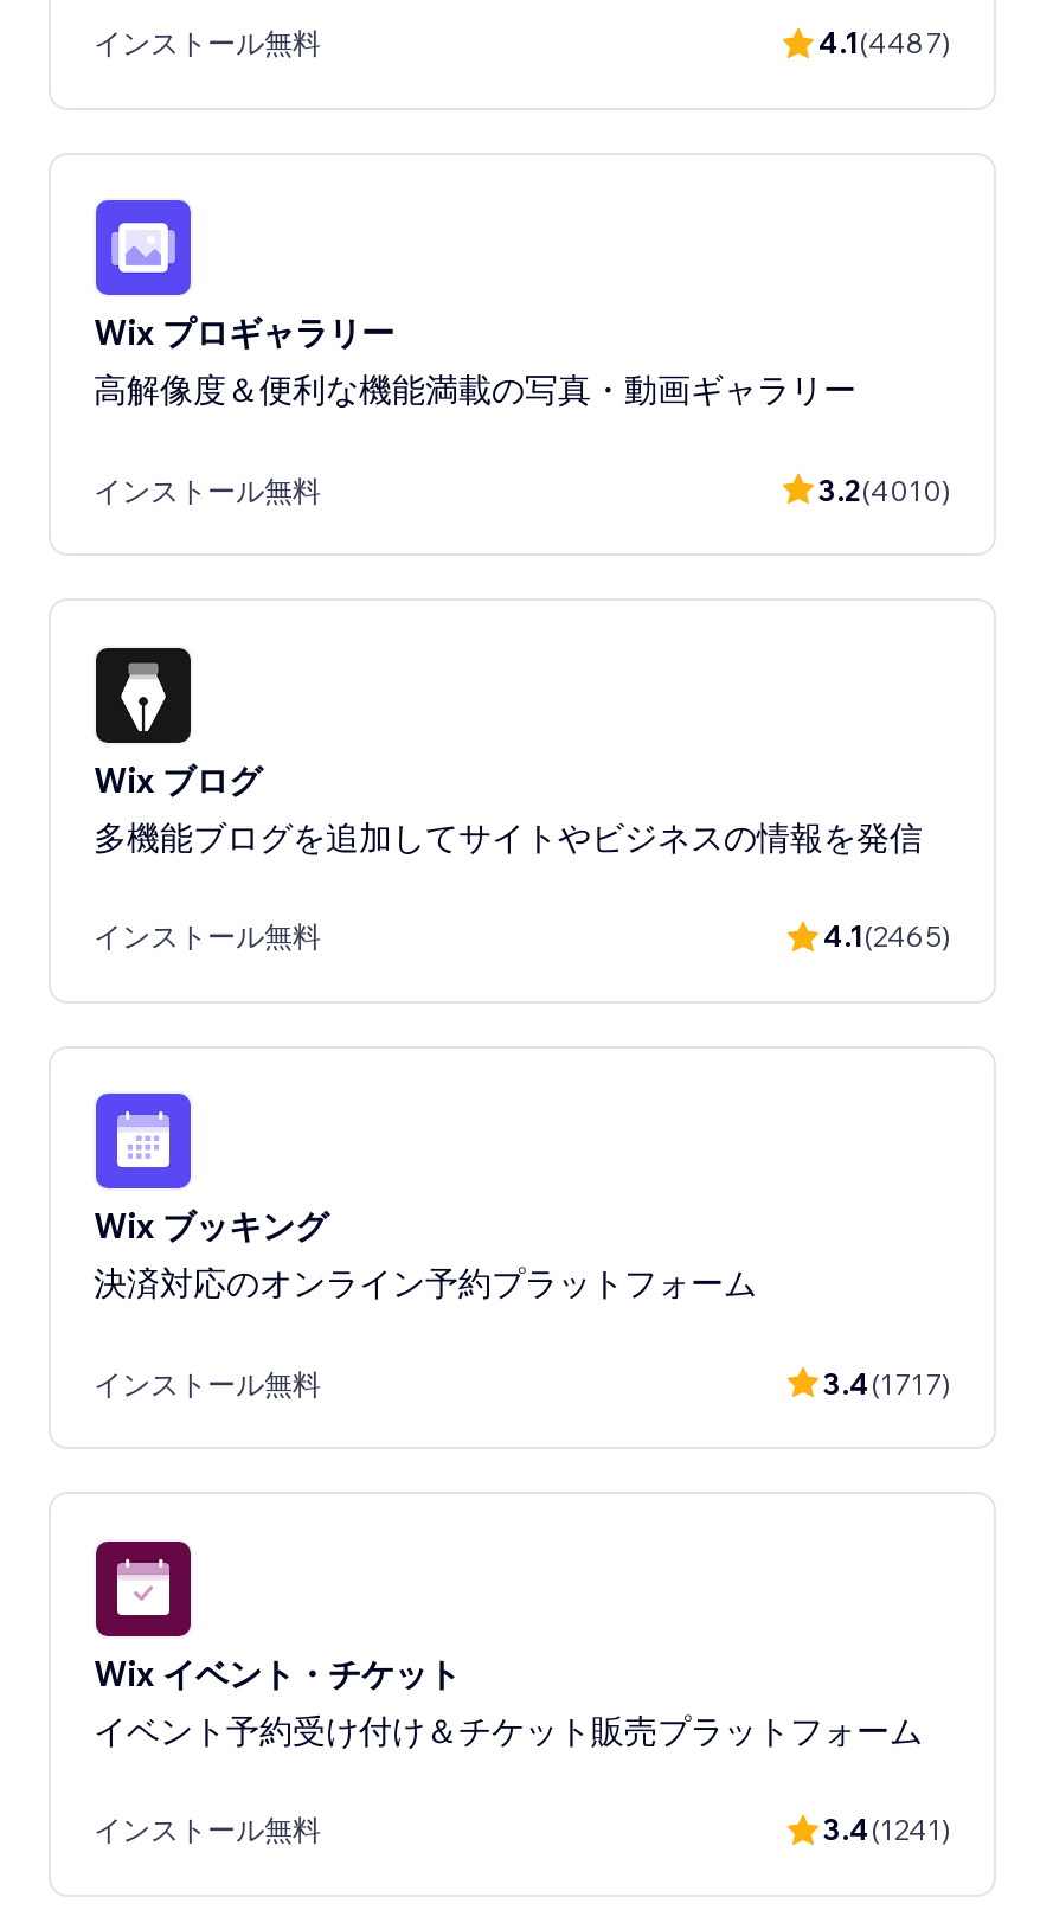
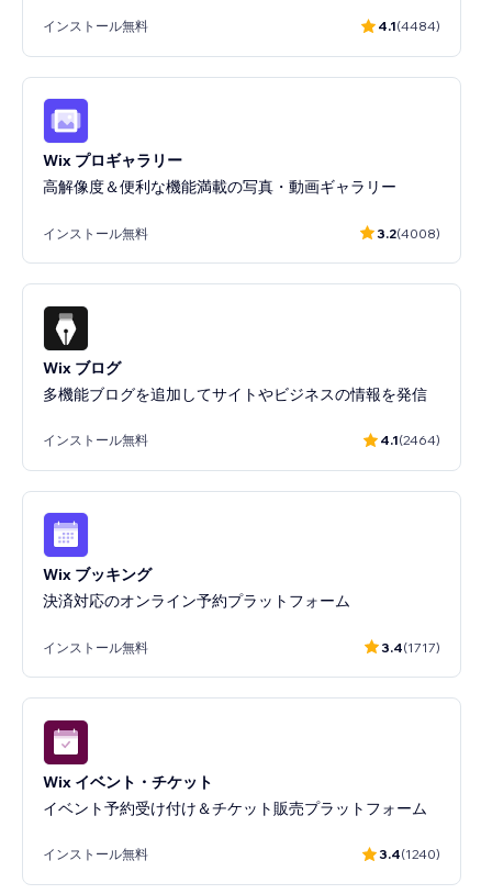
[818,25,951,60] 4.1(4487) -> [378,18,440,34] 4.1(4484)
[818,472,951,507] 3.2(4010) -> [377,225,440,241] 3.2(4008)
[823,918,951,954] 4.1(2465) -> [380,432,440,448] 4.1(2464)
[823,1812,951,1847] 3.4(1241) -> [379,846,440,862] 3.4(1240)

